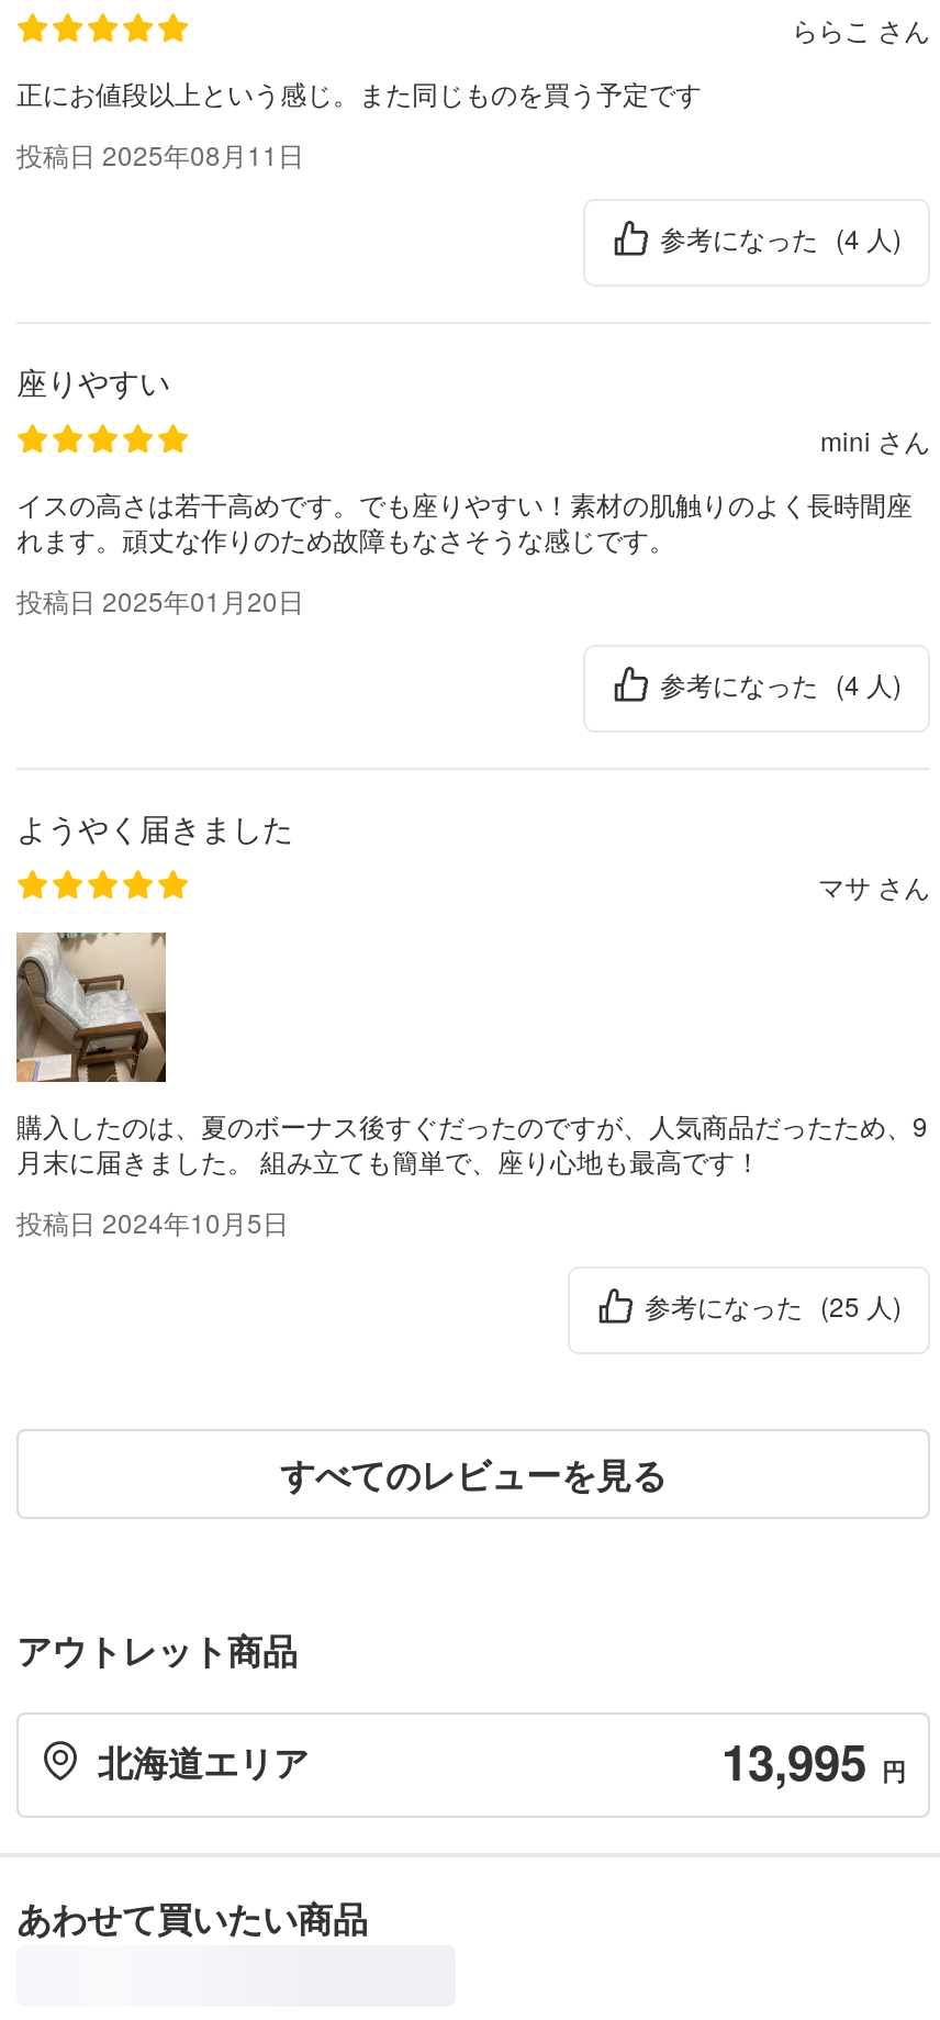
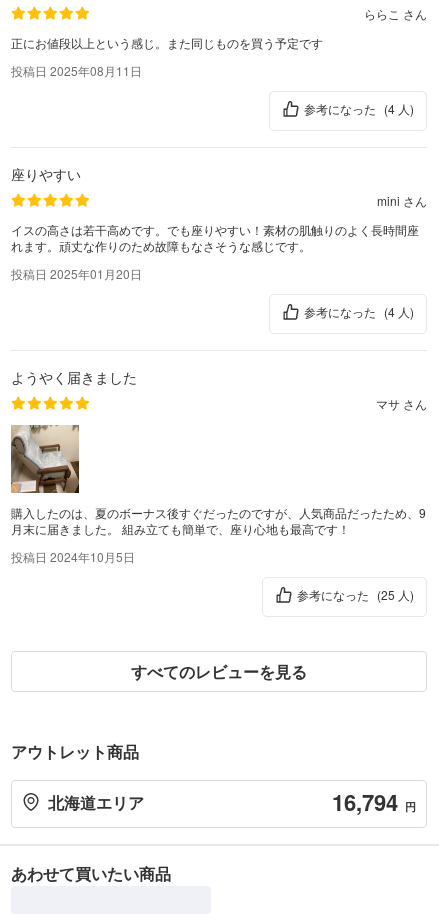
[721,1726,906,1796] 13,995 円 -> [332,786,416,818] 16,794 円

